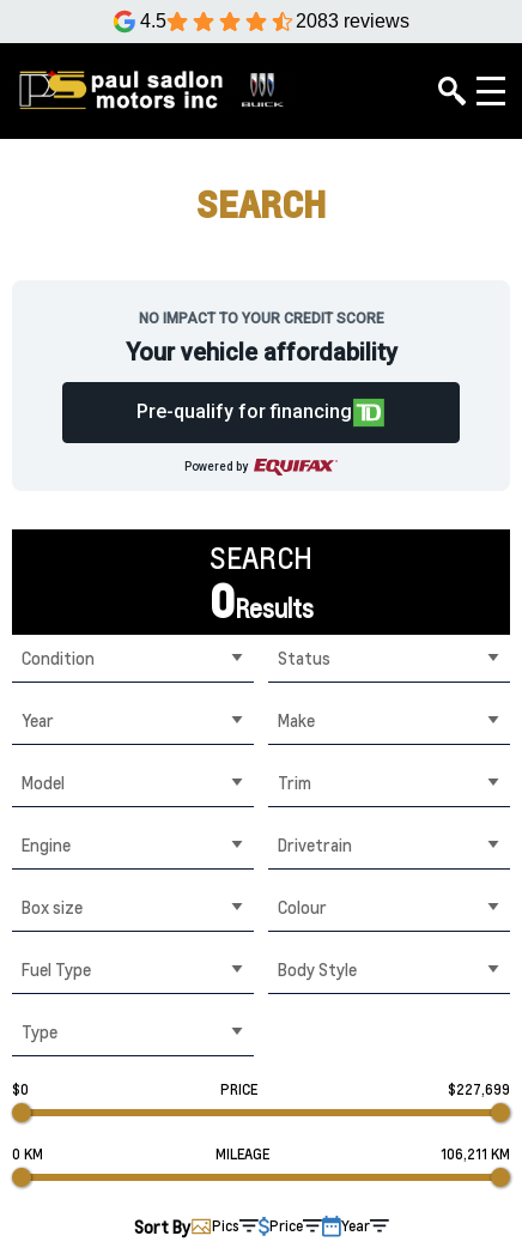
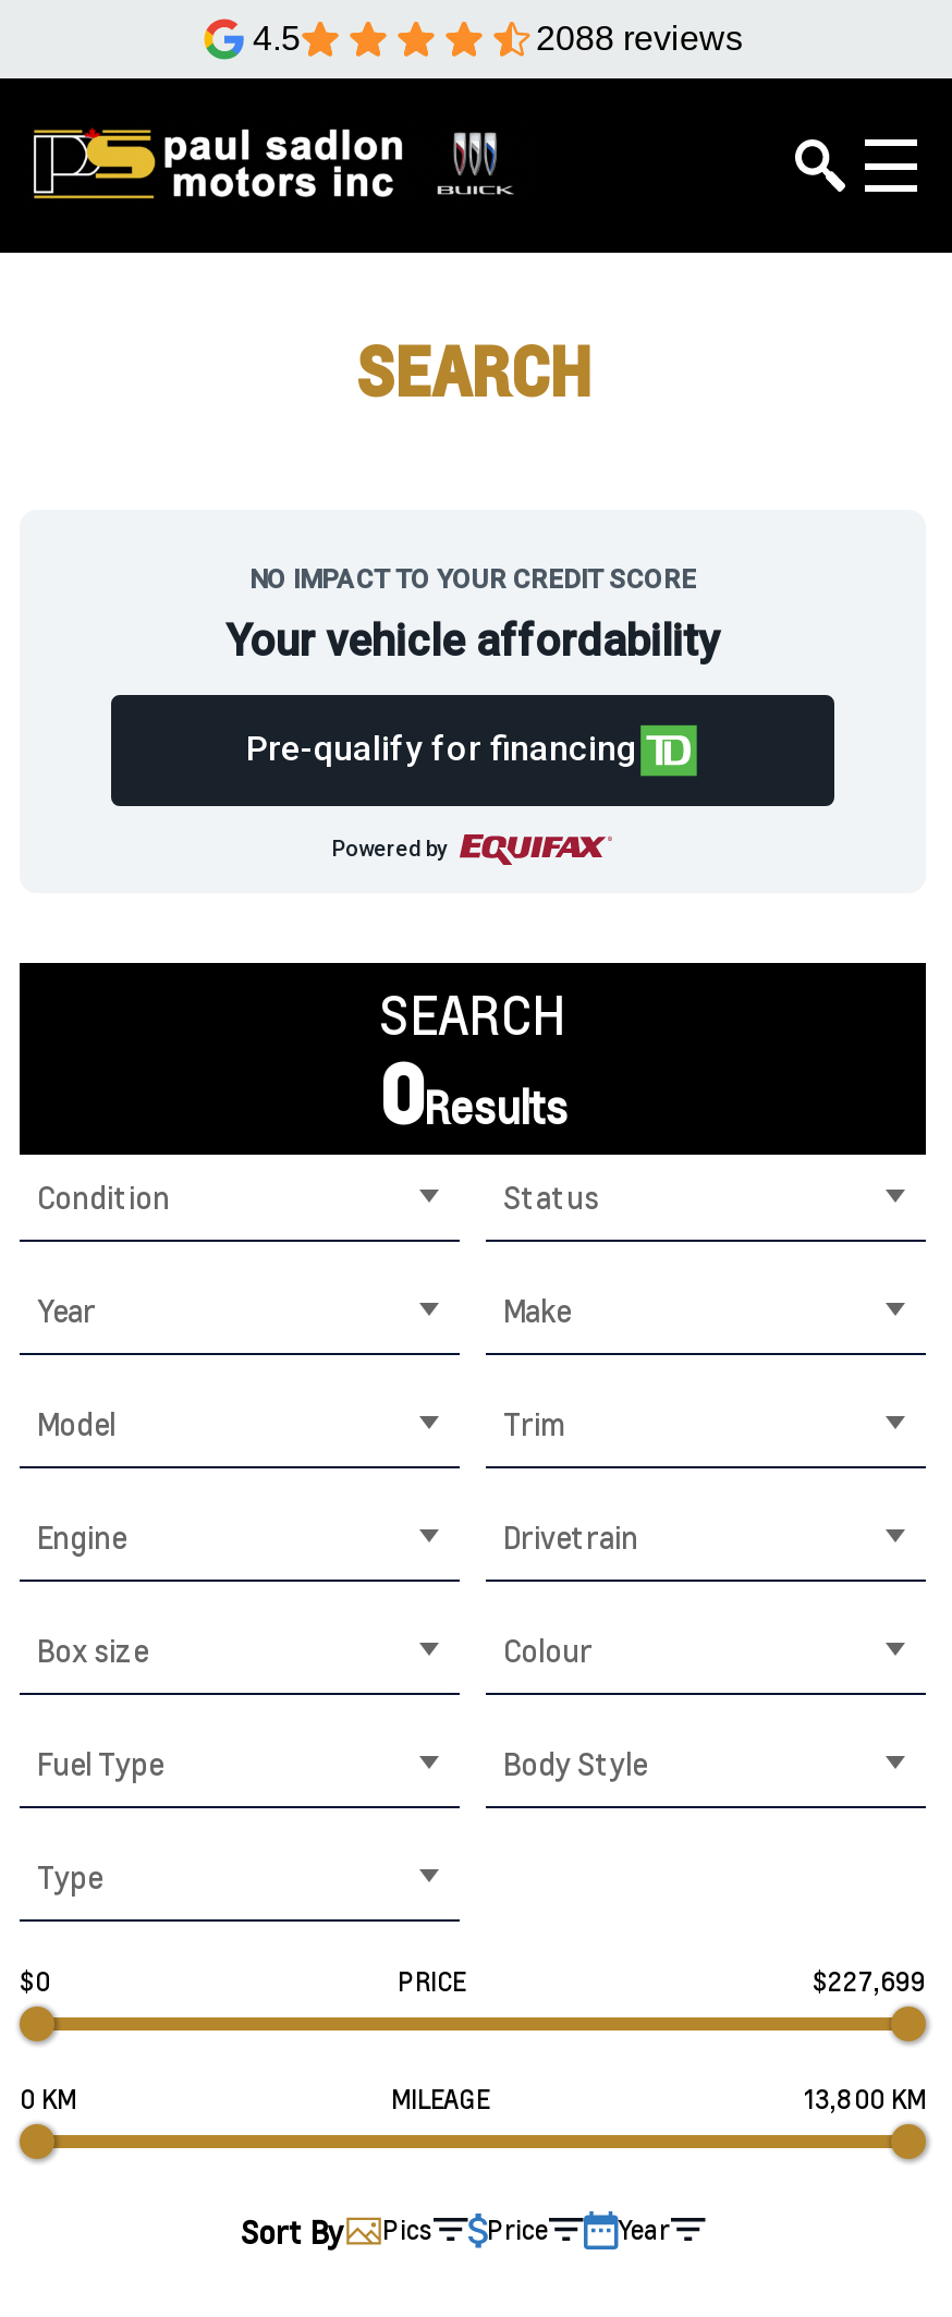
[296,11,409,31] 2083 reviews -> [536,20,743,57] 2088 reviews
[441,1145,510,1163] 106,211 KM -> [804,2083,926,2115] 13,800 KM

